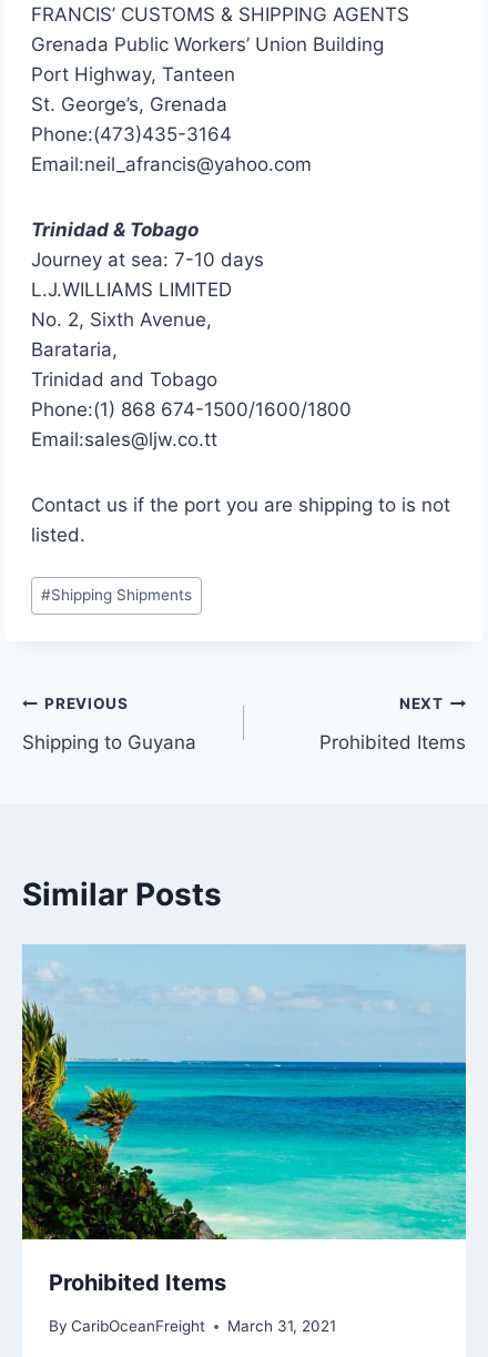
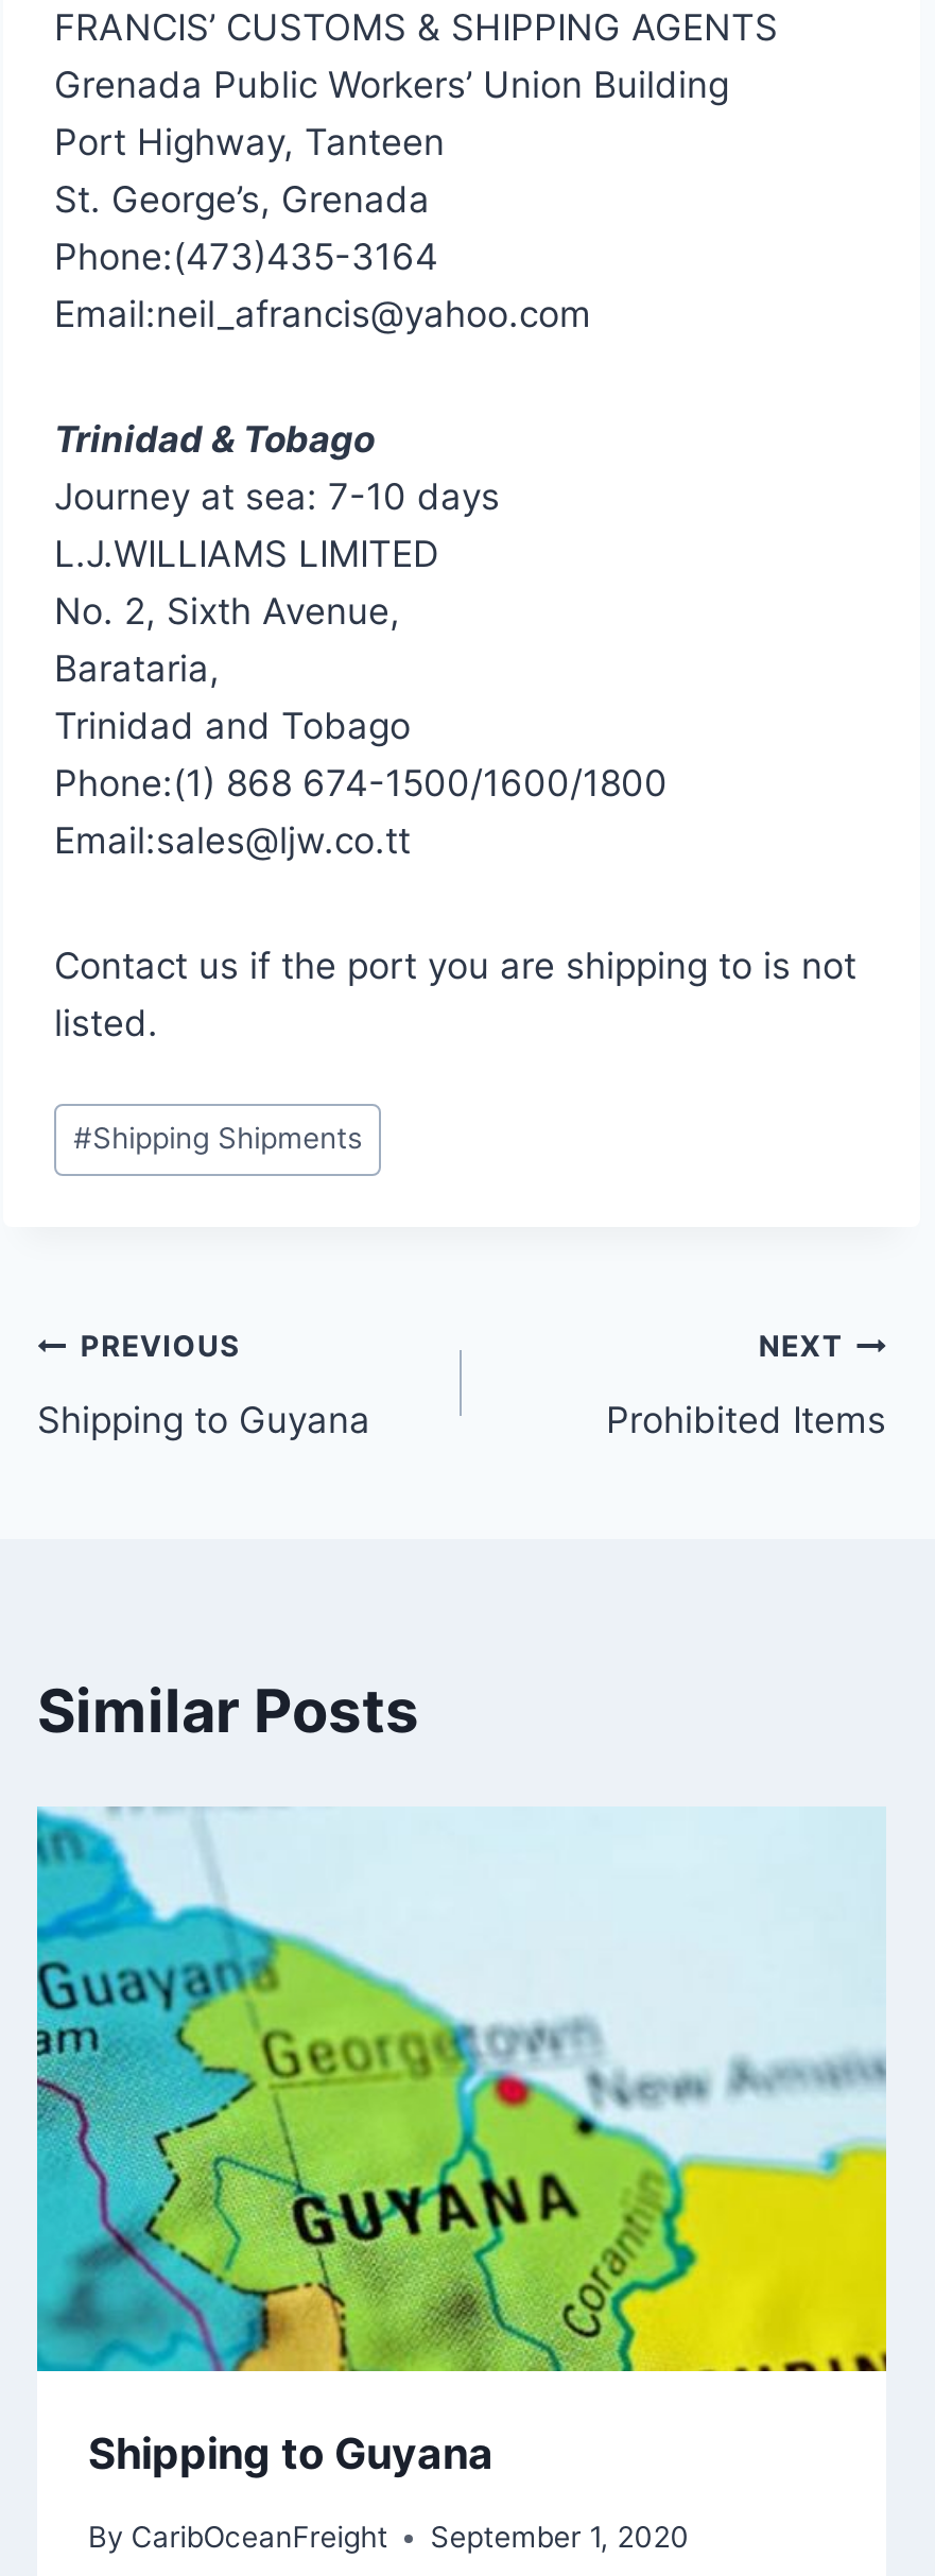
[21,944,467,1297] [image] | Prohibited Items -> [35,1809,888,2480] [image] | Shipping to Guyana
[49,1317,336,1335] By CaribOceanFreight March 31, 2021 -> [88,2520,689,2554] By CaribOceanFreight September 1, 2020

